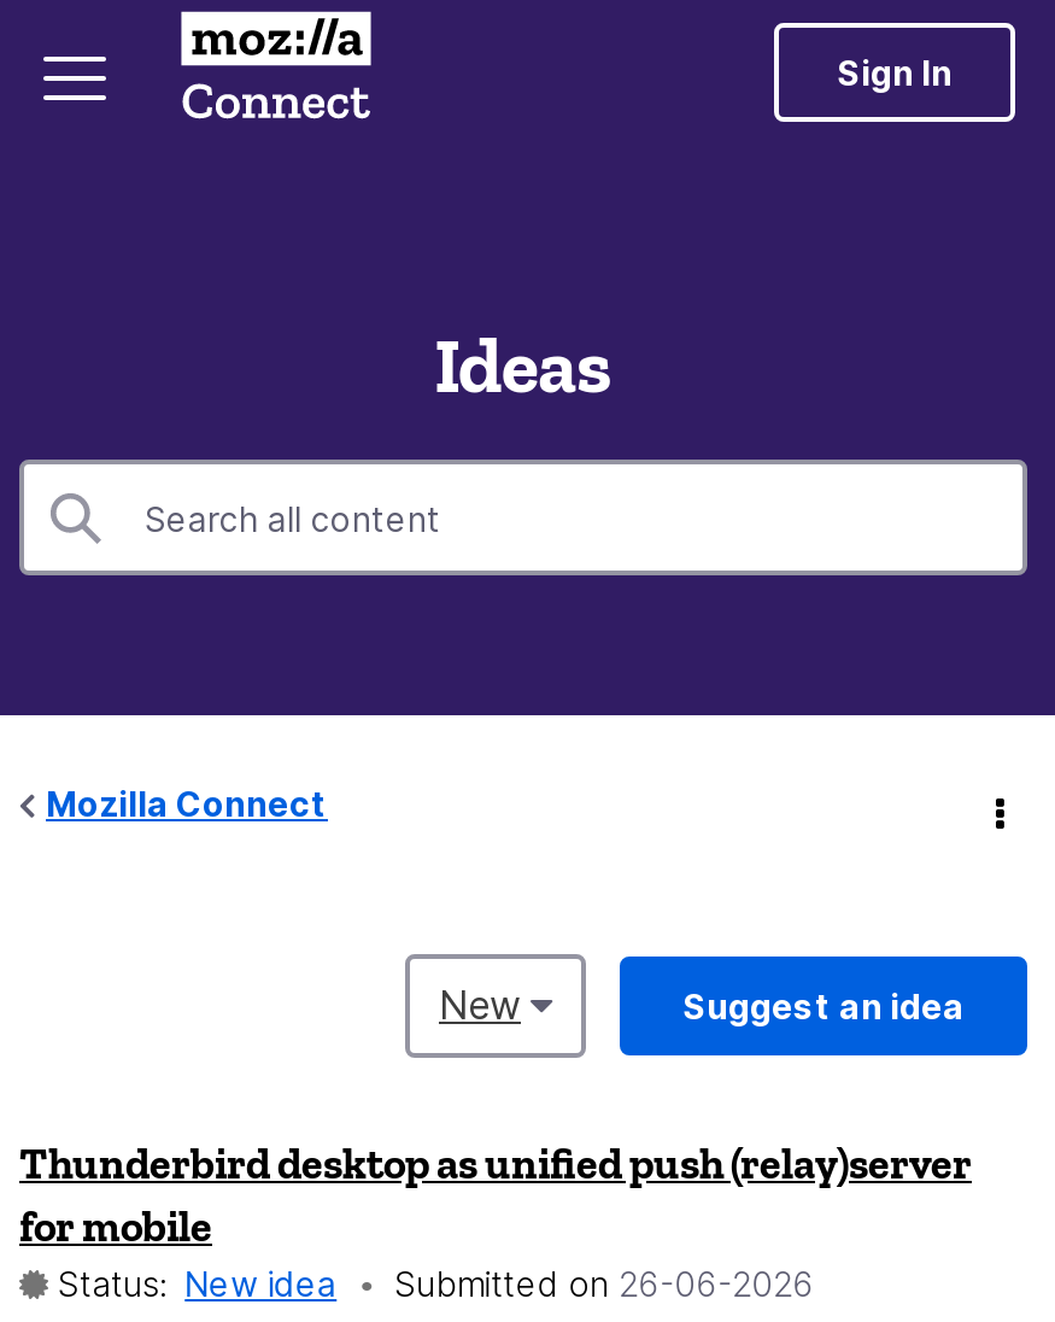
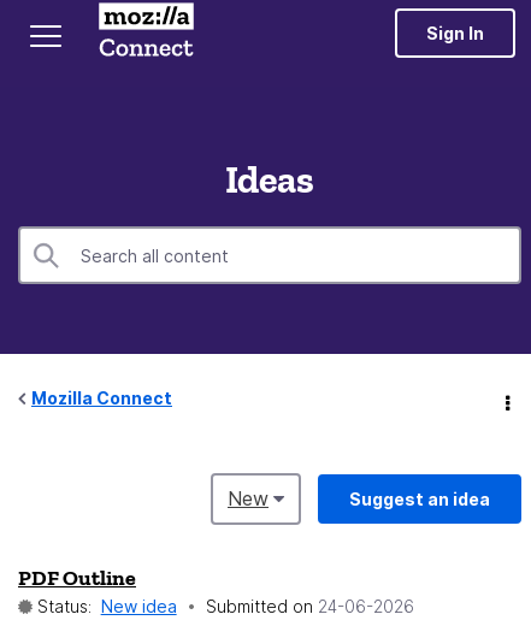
[19,1137,972,1253] Thunderbird desktop as unified push (relay)server | for mobile -> [18,565,136,591] PDF Outline
[48,1263,814,1304] Status: New idea Submitted on 26-06-2026 -> [33,596,414,616] Status: New idea Submitted on 24-06-2026

